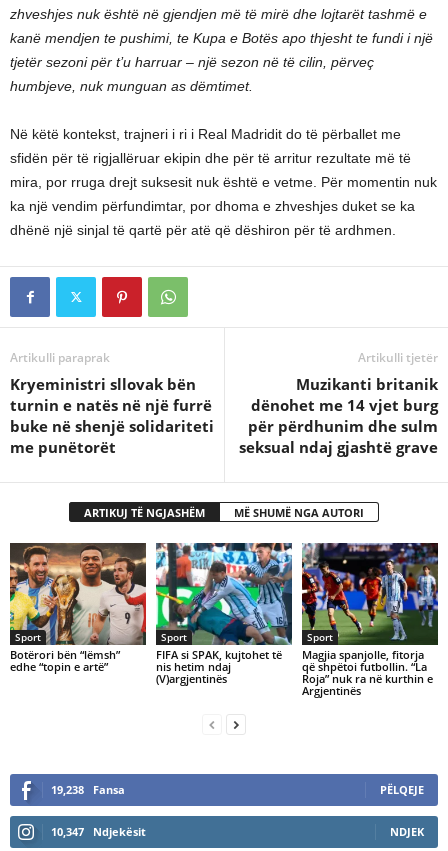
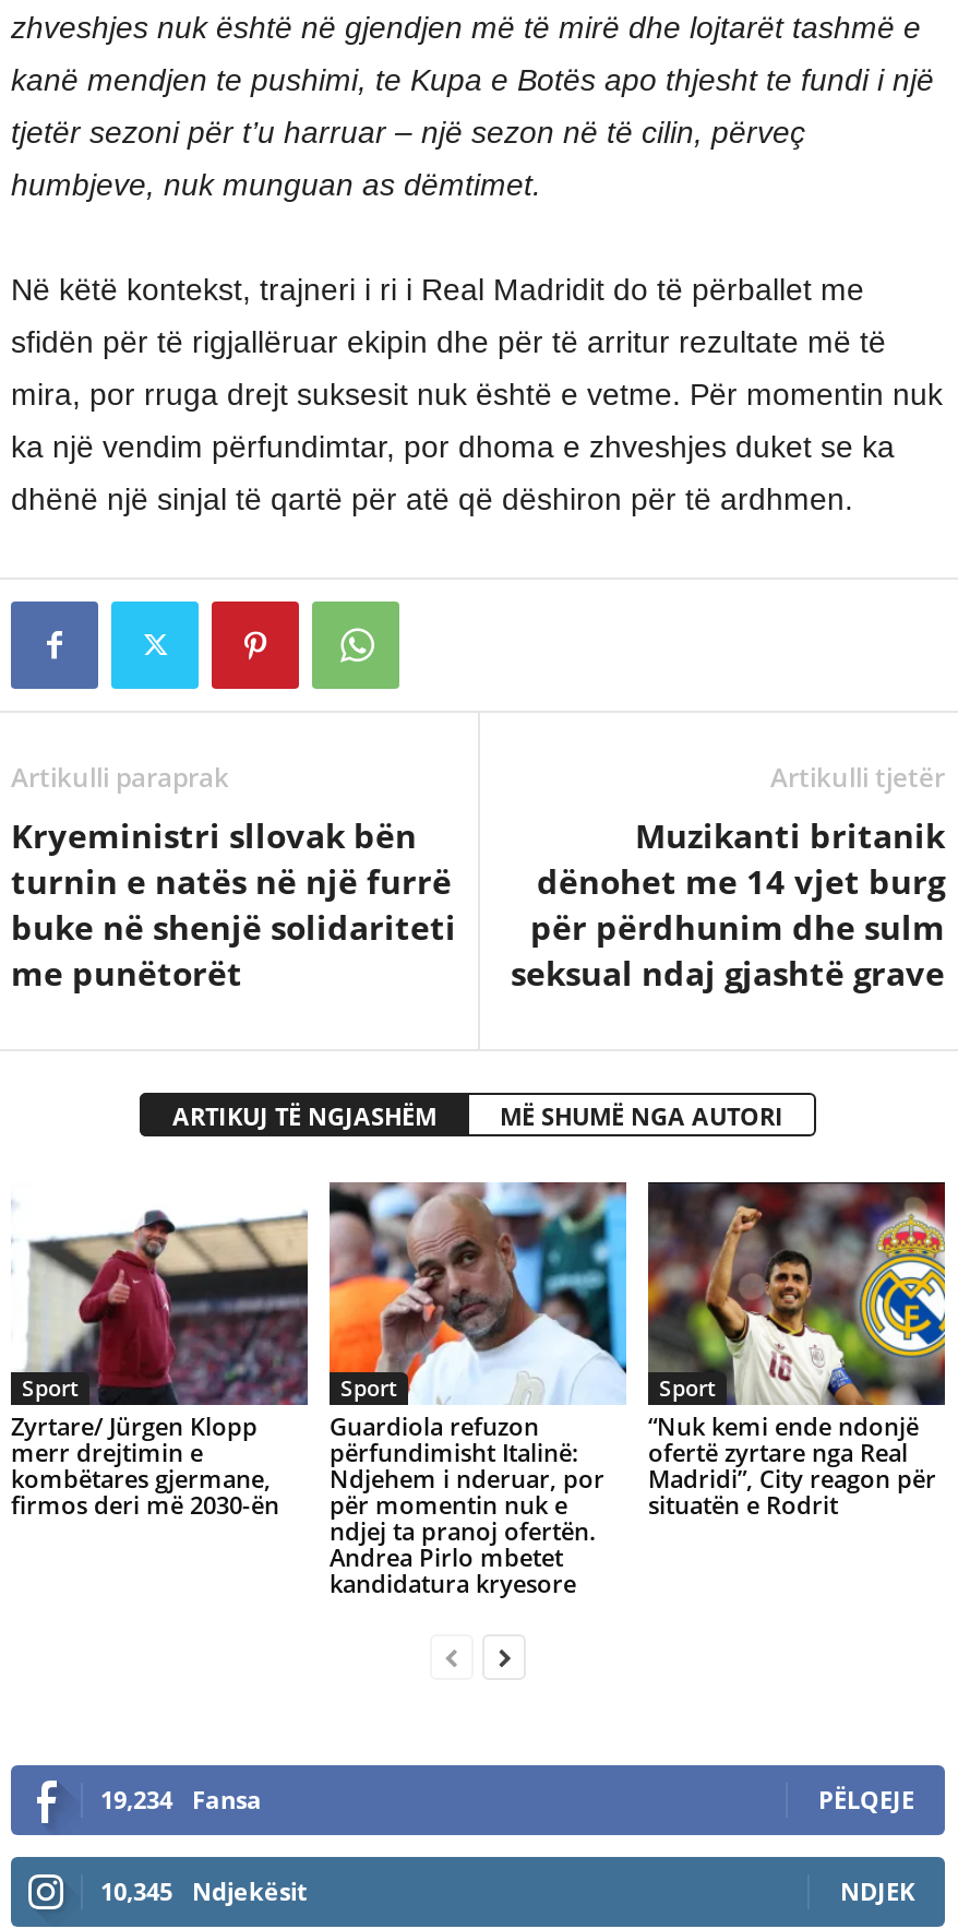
[9,542,147,674] [image] | Botërori bën “lëmsh” | edhe “topin e artë” -> [11,1182,310,1520] [image] | Zyrtare/ Jürgen Klopp | merr drejtimin e | kombëtares gjermane, | firmos deri më 2030-ën
[155,542,293,686] [image] | FIFA si SPAK, kujtohet të | nis hetim ndaj | (V)argjentinës -> [327,1180,628,1599] [image] | Guardiola refuzon | përfundimisht Italinë: | Ndjehem i nderuar, por | për momentin nuk e | ndjej ta pranoj ofertën. | Andrea Pirlo mbetet | kandidatura kryesore
[301,542,439,698] [image] | Magjia spanjolle, fitorja | që shpëtoi futbollin. “La | Roja” nuk ra në kurthin e | Argjentinës -> [646,1180,947,1520] [image] | “Nuk kemi ende ndonjë | ofertë zyrtare nga Real | Madridi”, City reagon për | situatën e Rodrit
[51,782,125,797] 19,238 Fansa -> [100,1782,262,1815] 19,234 Fansa
[51,824,146,839] 10,347 Ndjekësit -> [100,1874,308,1907] 10,345 Ndjekësit

